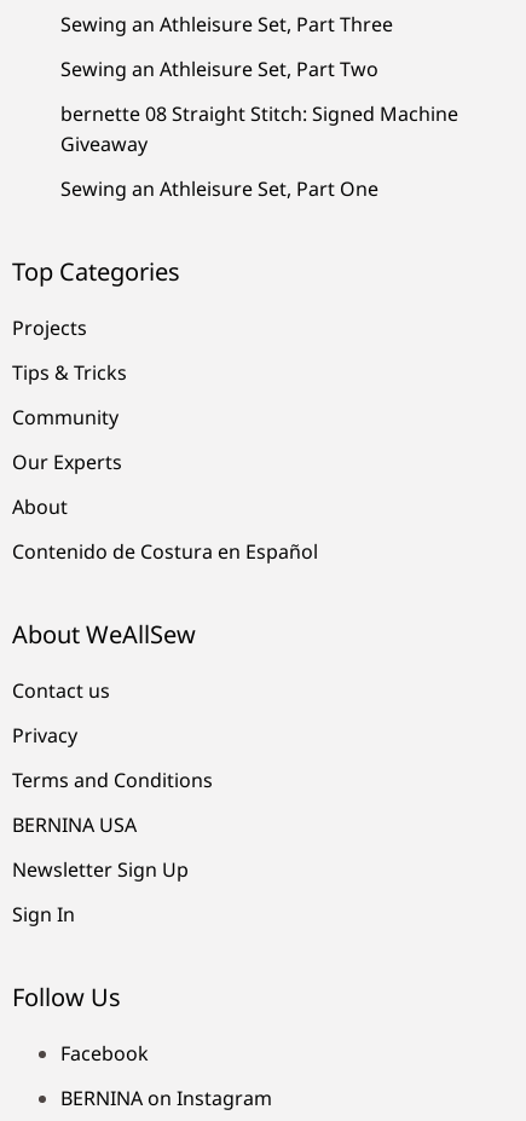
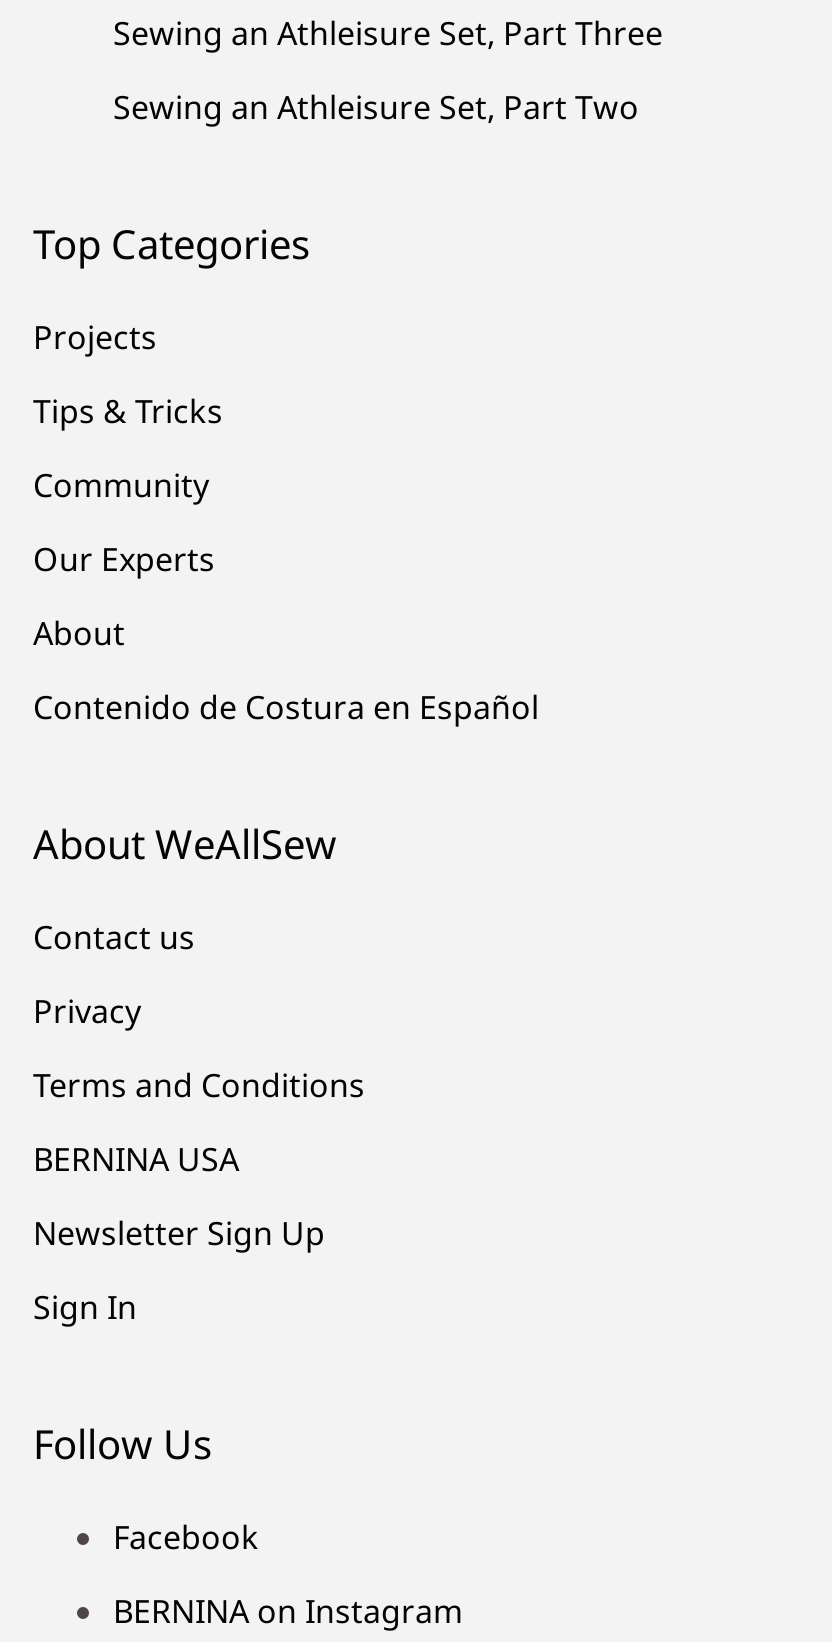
[60,100,458,201] bernette 08 Straight Stitch: Signed Machine | Giveaway | Sewing an Athleisure Set, Part One -> none

